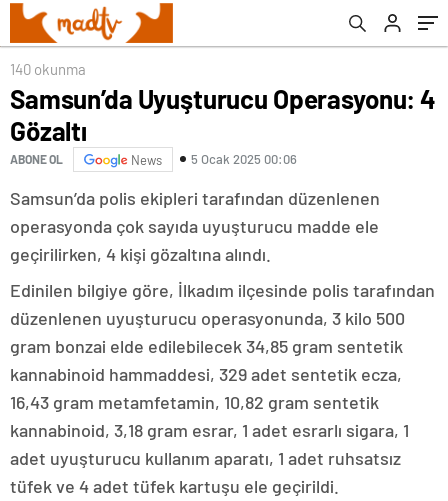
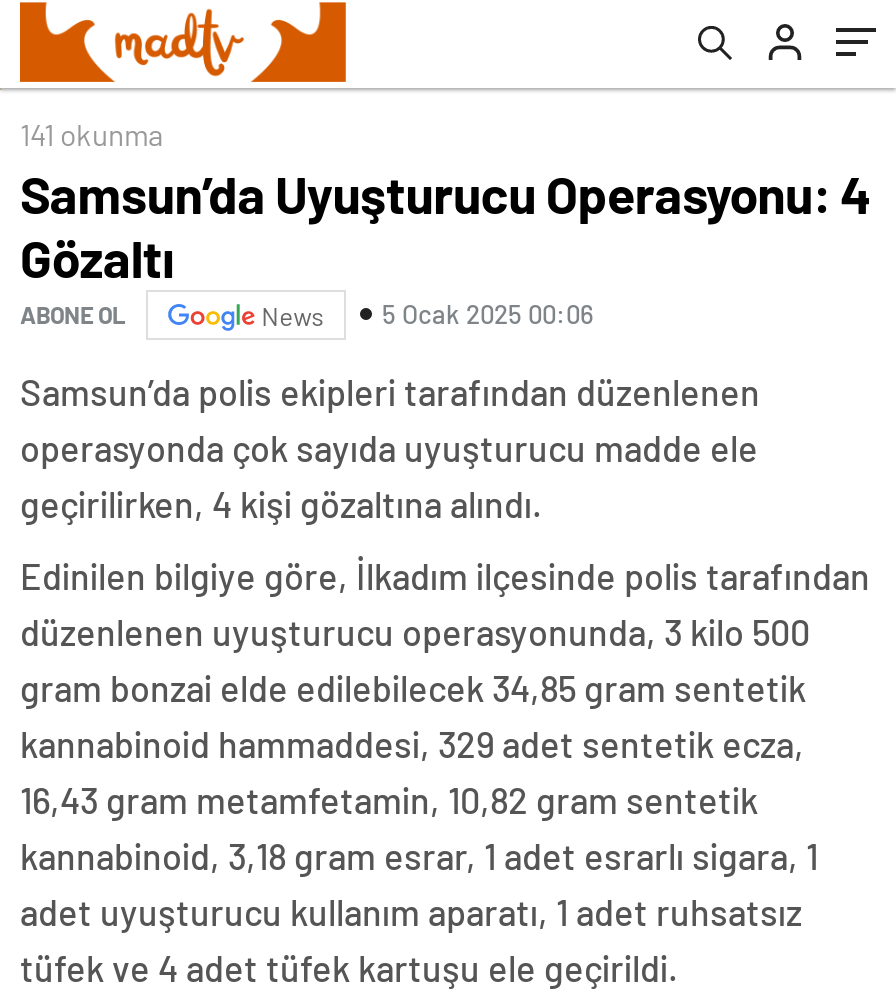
[10,60,86,78] 140 okunma -> [20,115,164,151] 141 okunma

